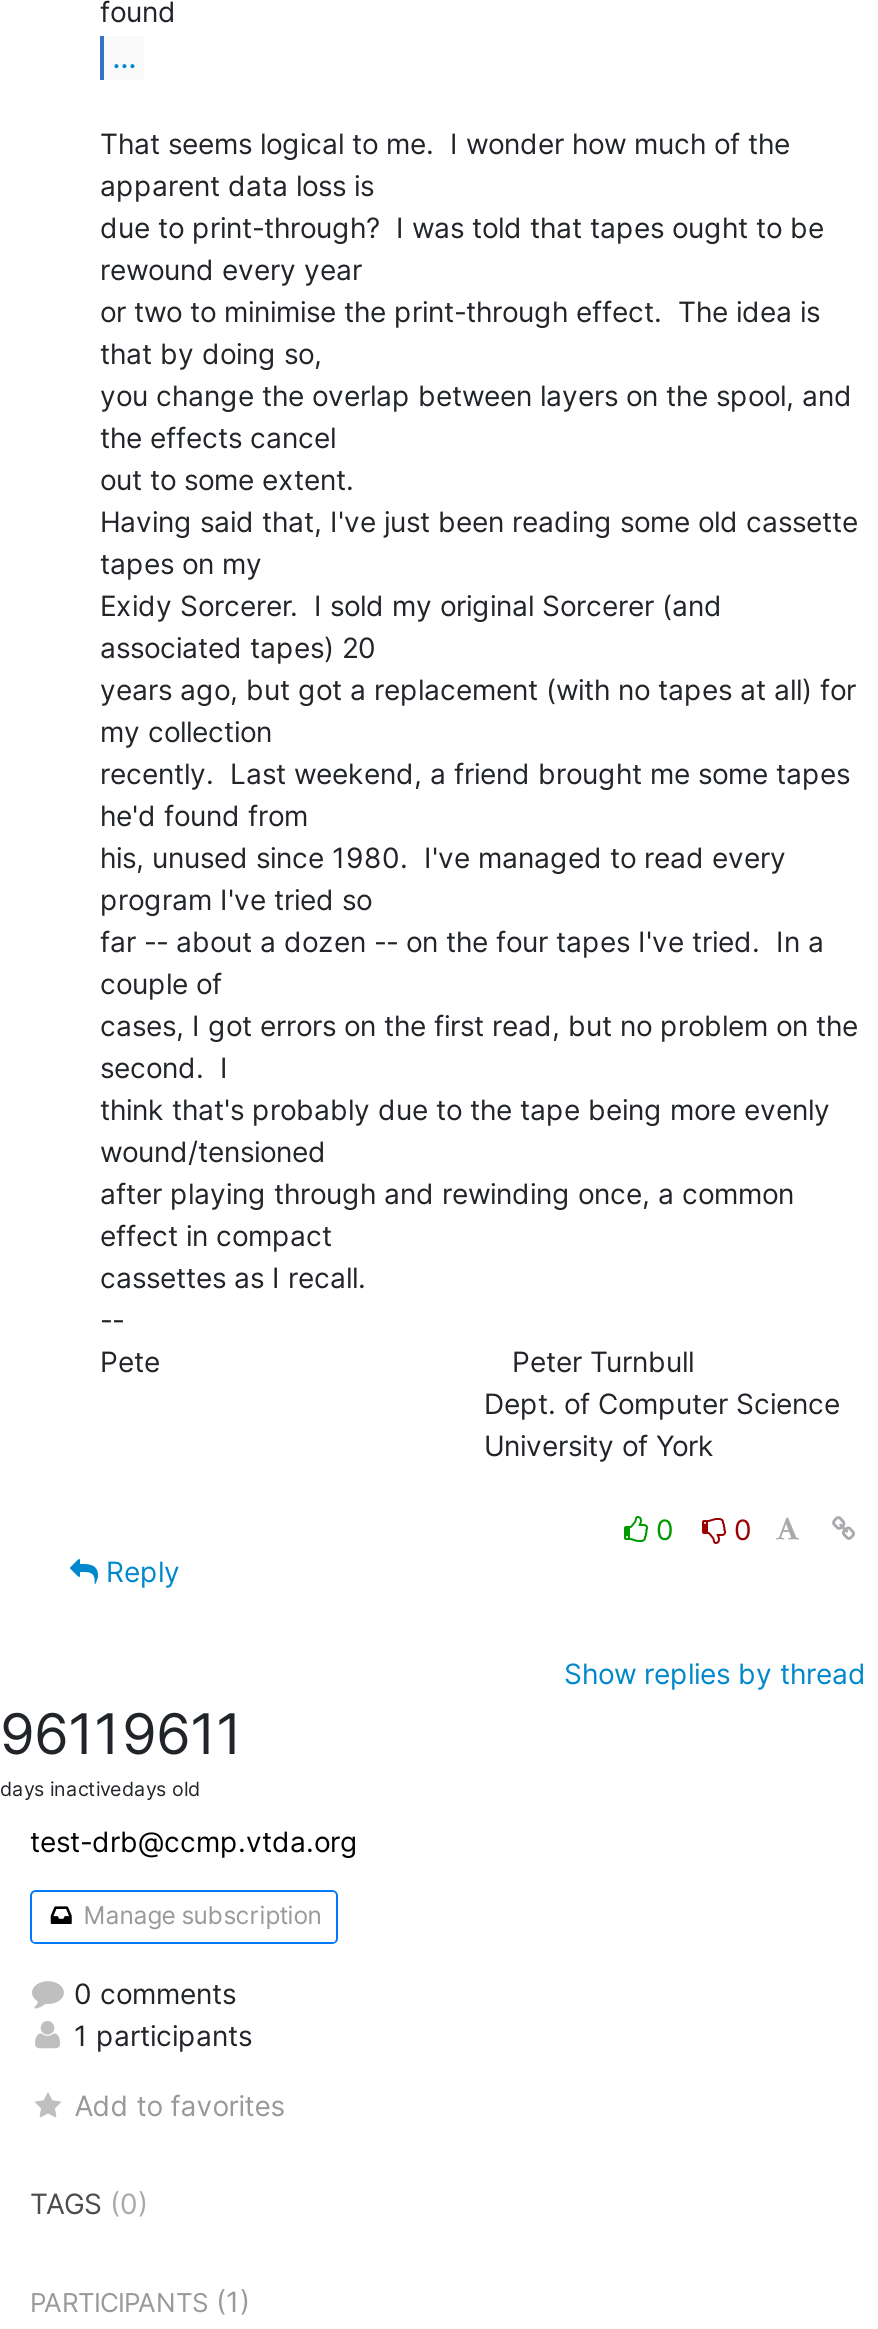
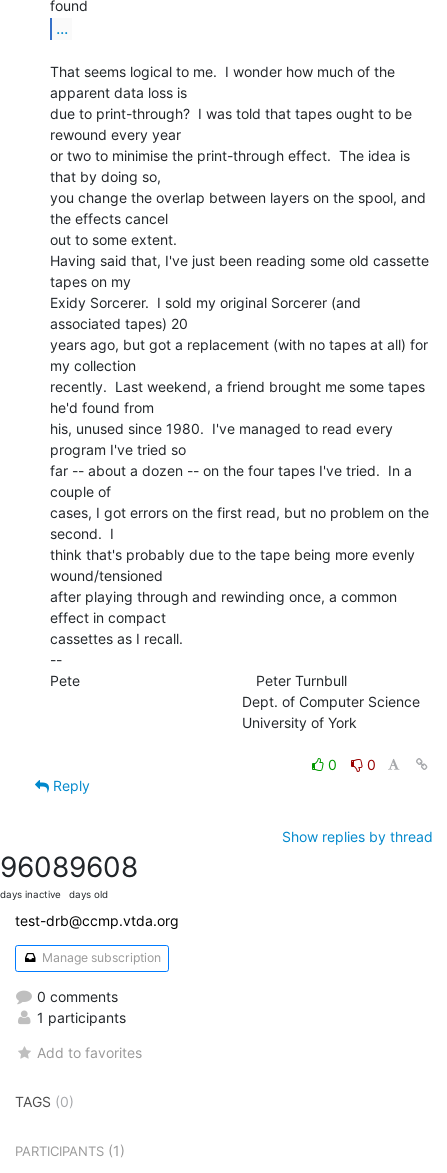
[0,1700,120,1768] 9611 -> [0,850,69,884] 9608
[122,1700,242,1768] 9611 -> [69,850,138,884] 9608

